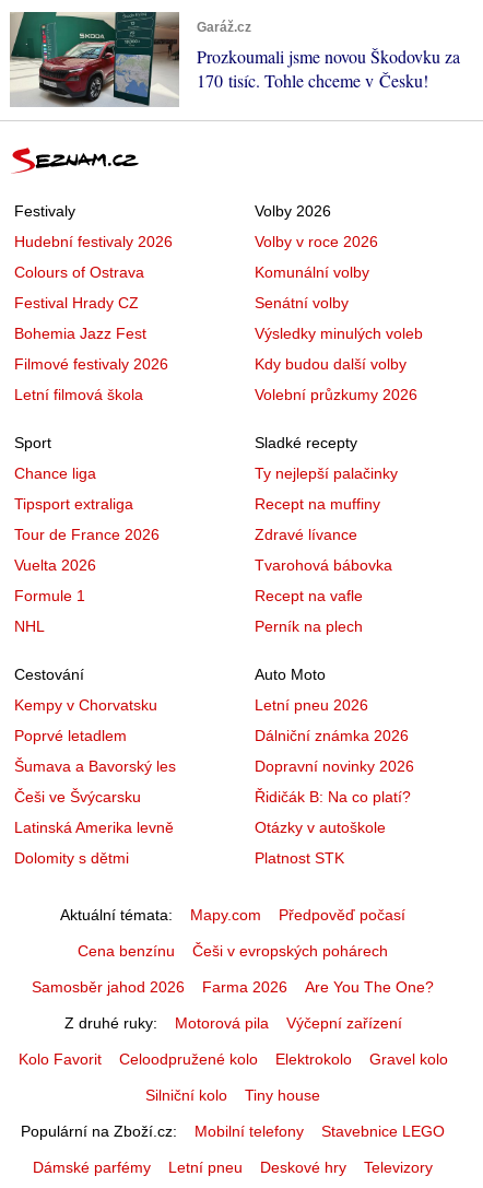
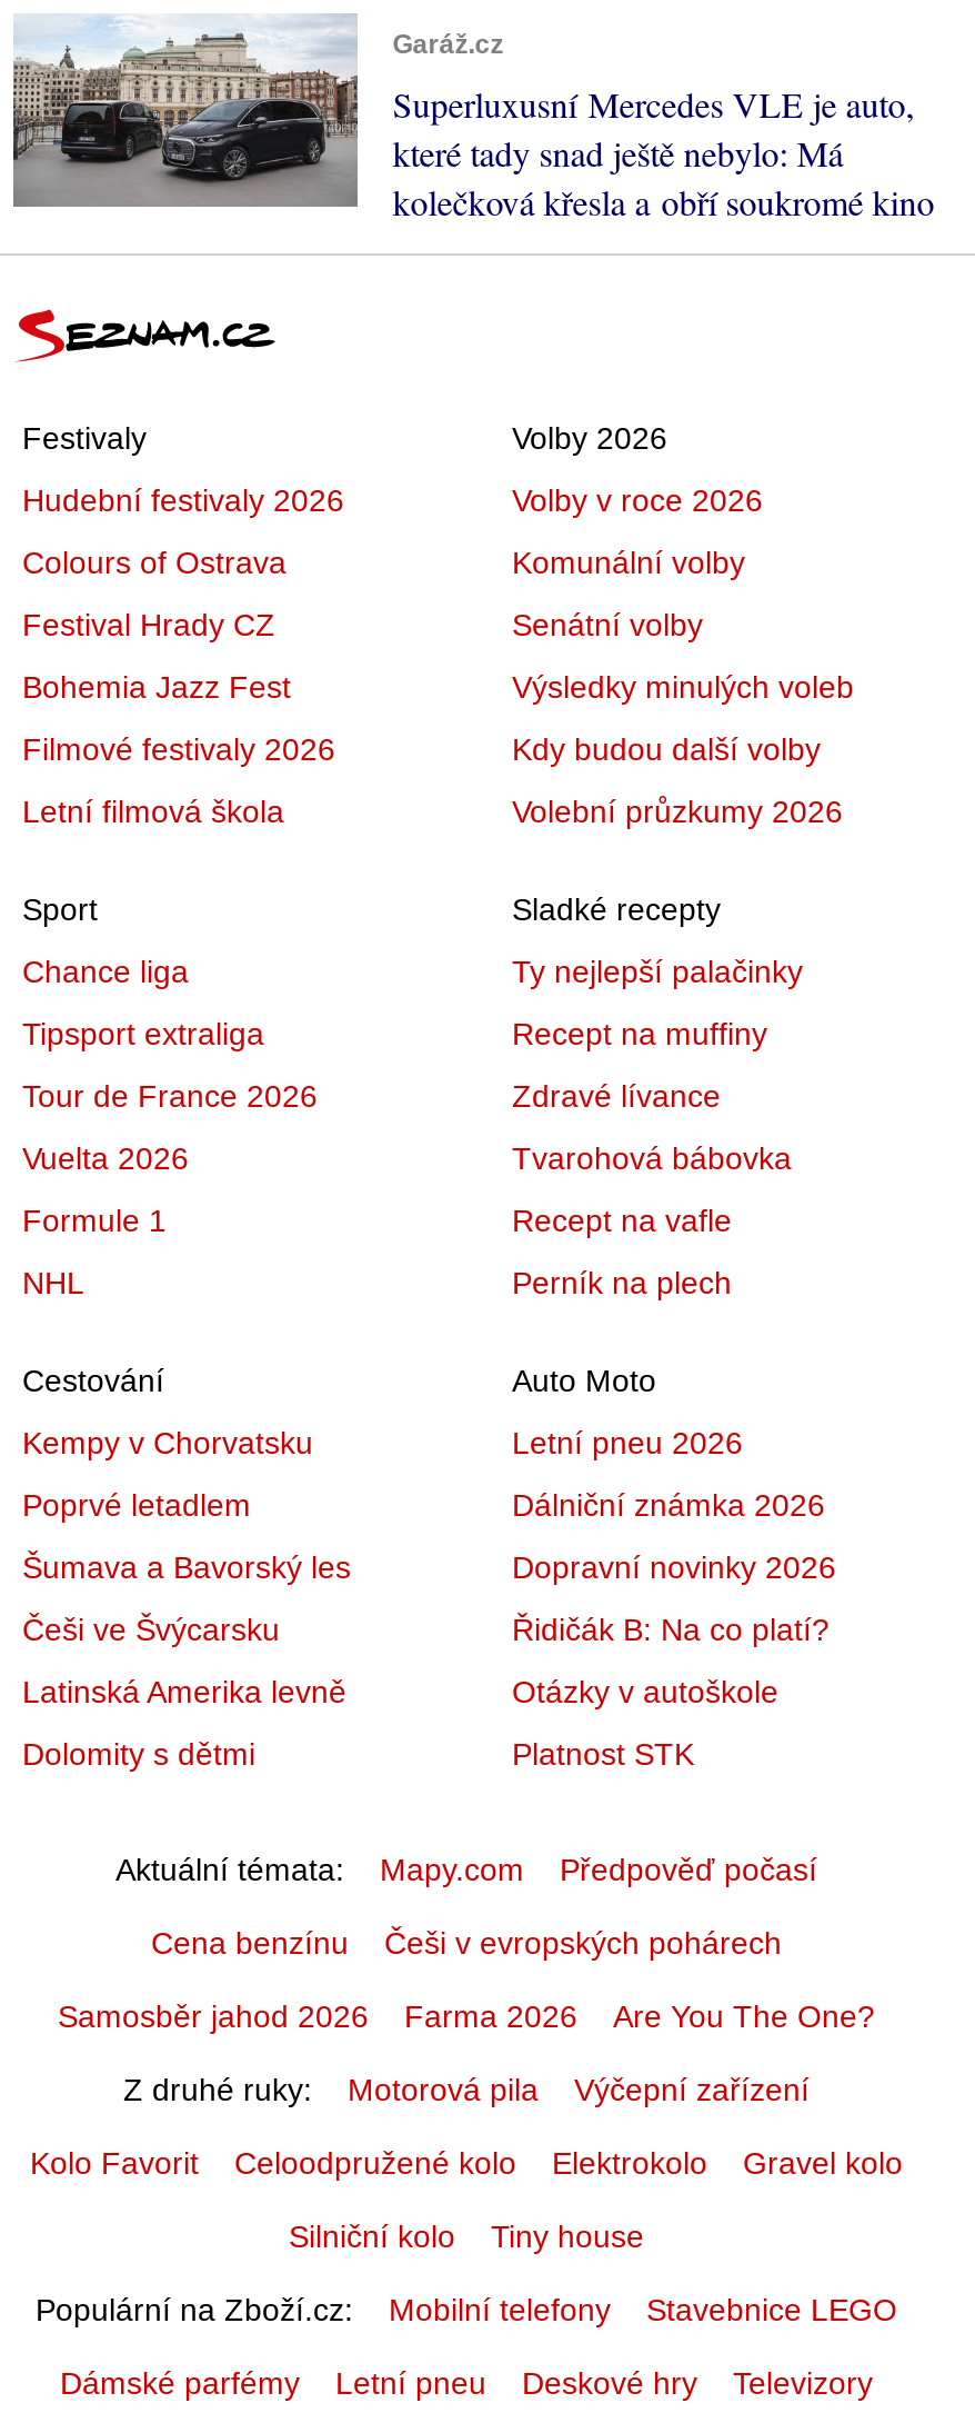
[10,11,460,106] [image] | Prozkoumali jsme novou Škodovku za | 170 tisíc. Tohle chceme v Česku! -> [11,14,934,225] [image] | Superluxusní Mercedes VLE je auto, | které tady snad ještě nebylo: Má | kolečková křesla a obří soukromé kino

